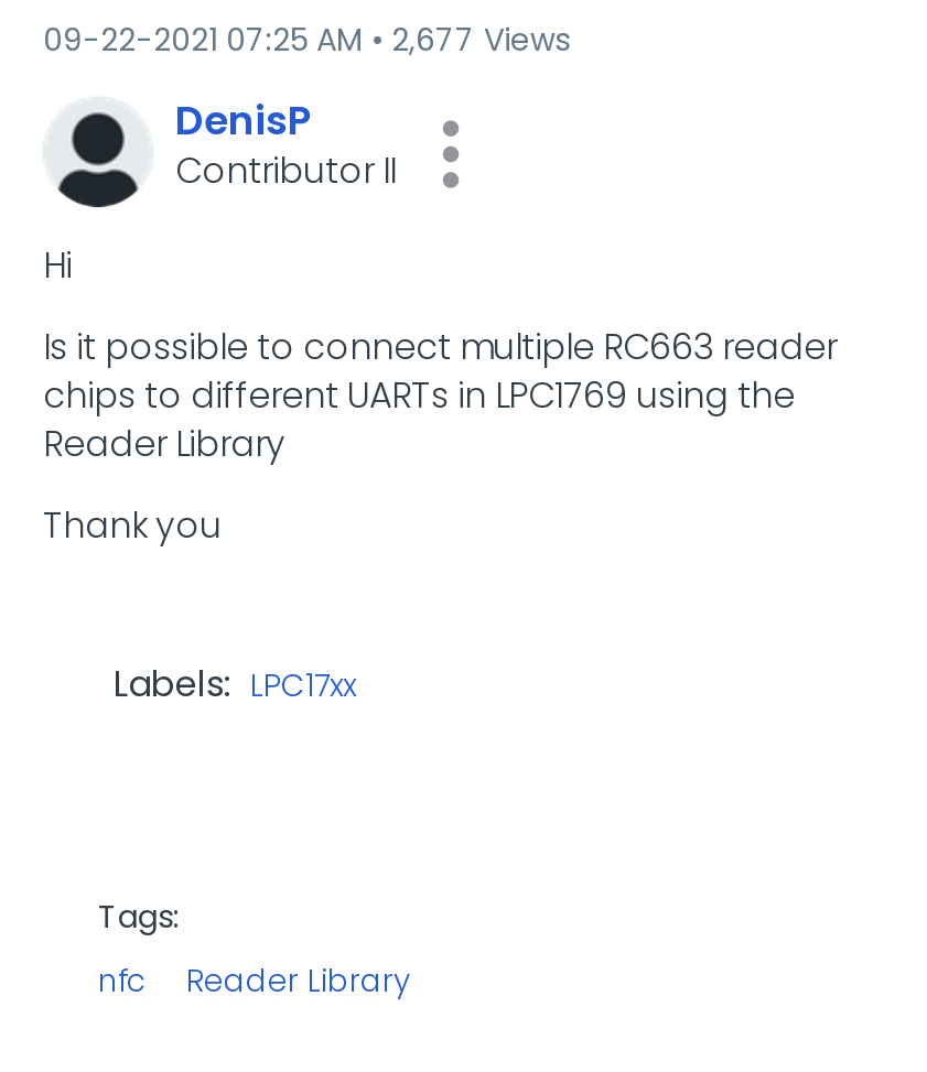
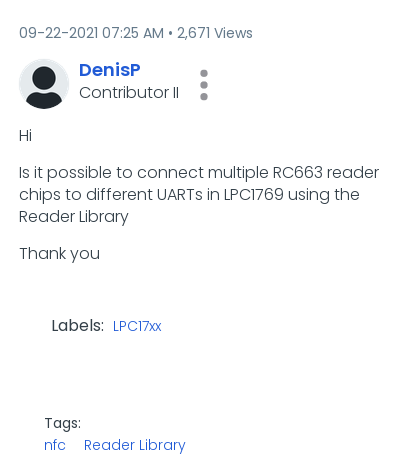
[43,18,570,62] 09-22-2021 07:25 AM 2,677 Views -> [19,23,253,43] 09-22-2021 07:25 AM 2,671 Views

